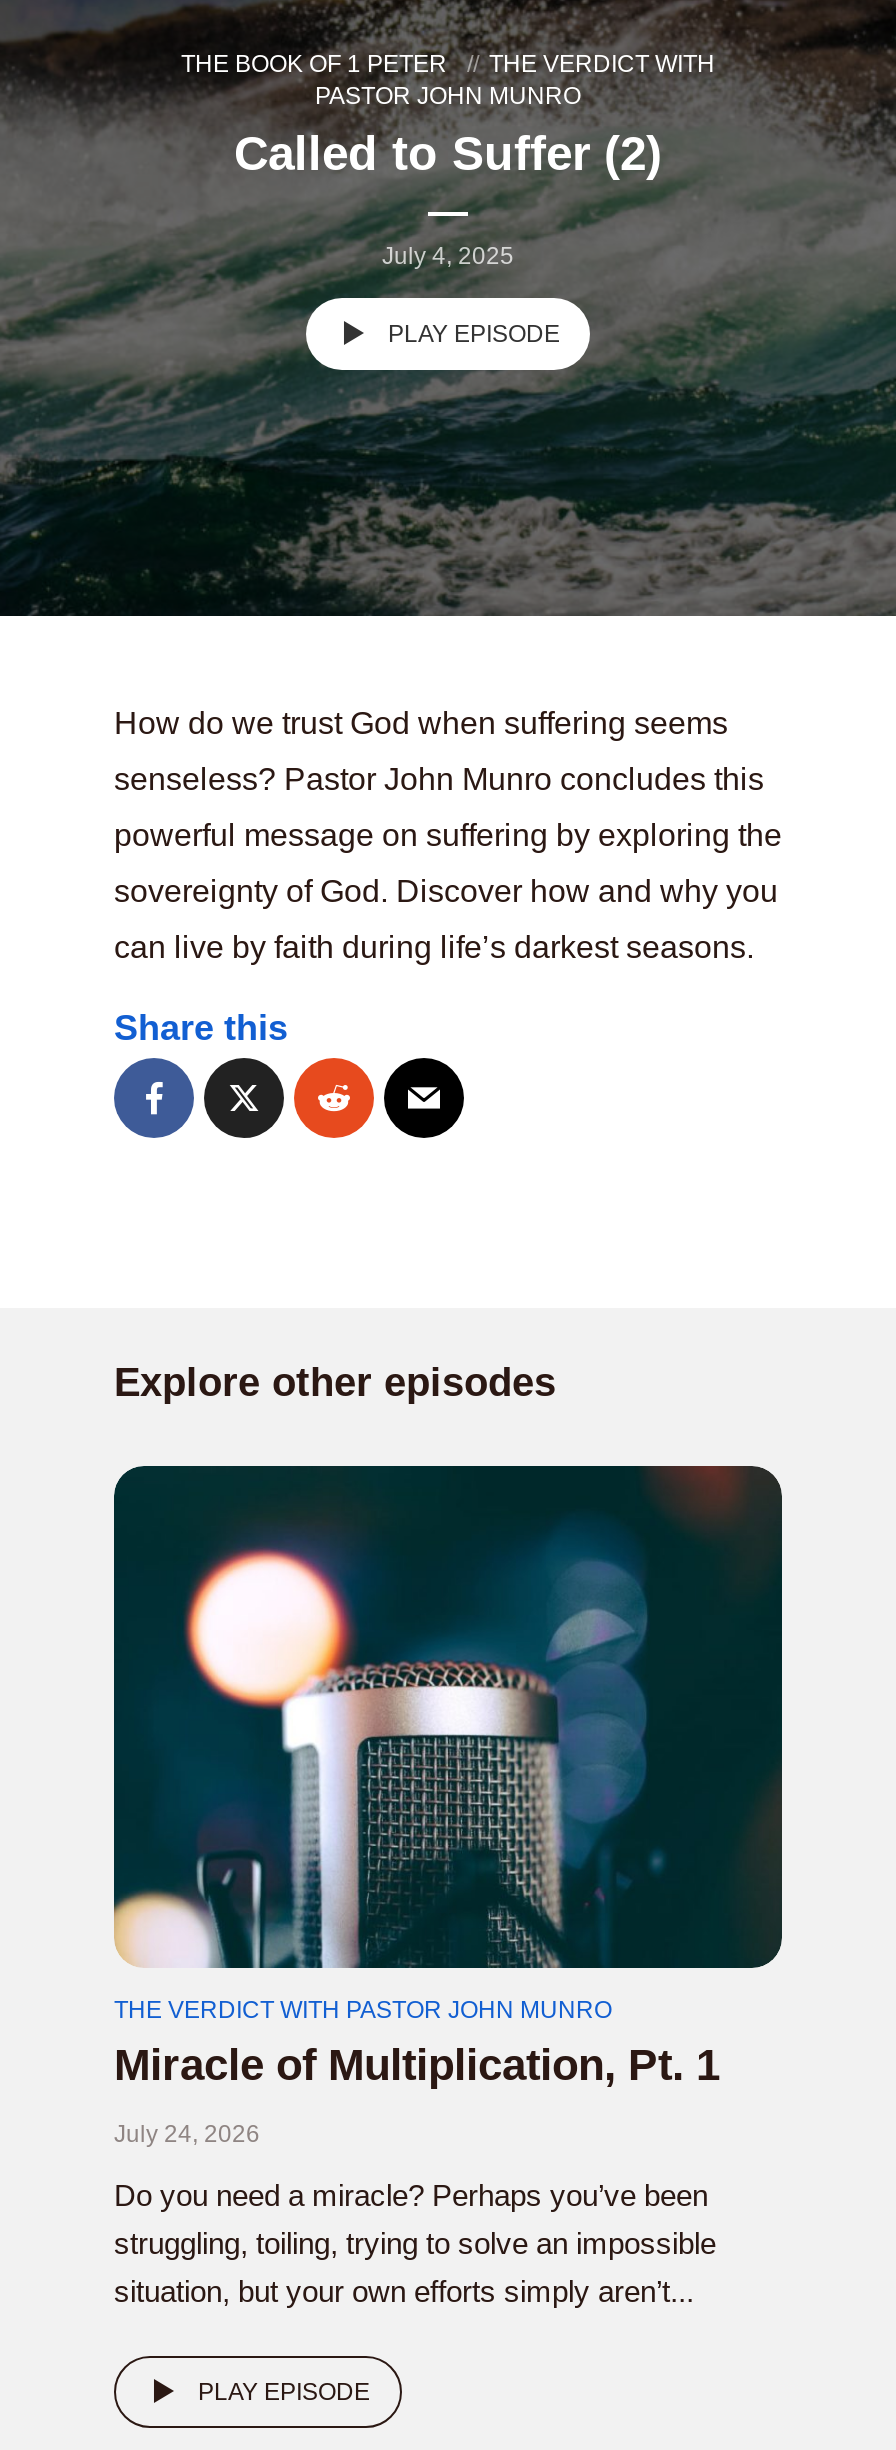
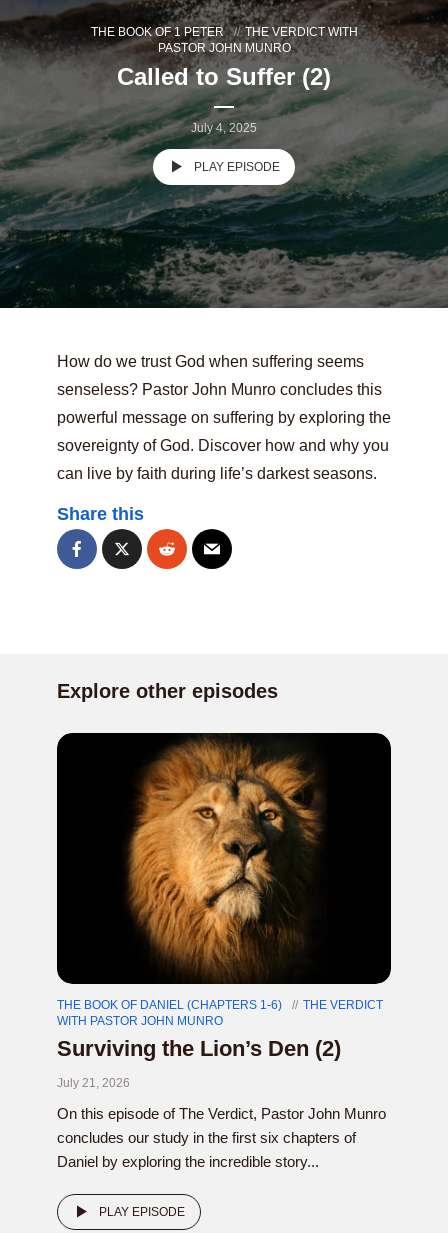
[114,1464,782,2089] [image] | THE VERDICT WITH PASTOR JOHN MUNRO | Miracle of Multiplication, Pt. 1 -> [57,732,391,1061] [image] | THE BOOK OF DANIEL (CHAPTERS 1-6) | THE VERDICT | WITH PASTOR JOHN MUNRO | Surviving the Lion’s Den (2)
[114,2119,260,2147] July 24, 2026 -> [57,1076,130,1090] July 21, 2026
[114,2177,716,2307] Do you need a miracle? Perhaps you’ve been | struggling, toiling, trying to solve an impossible | situation, but your own efforts simply aren’t... -> [57,1105,386,1170] On this episode of The Verdict, Pastor John Munro | concludes our study in the first six chapters of | Daniel by exploring the incredible story...

